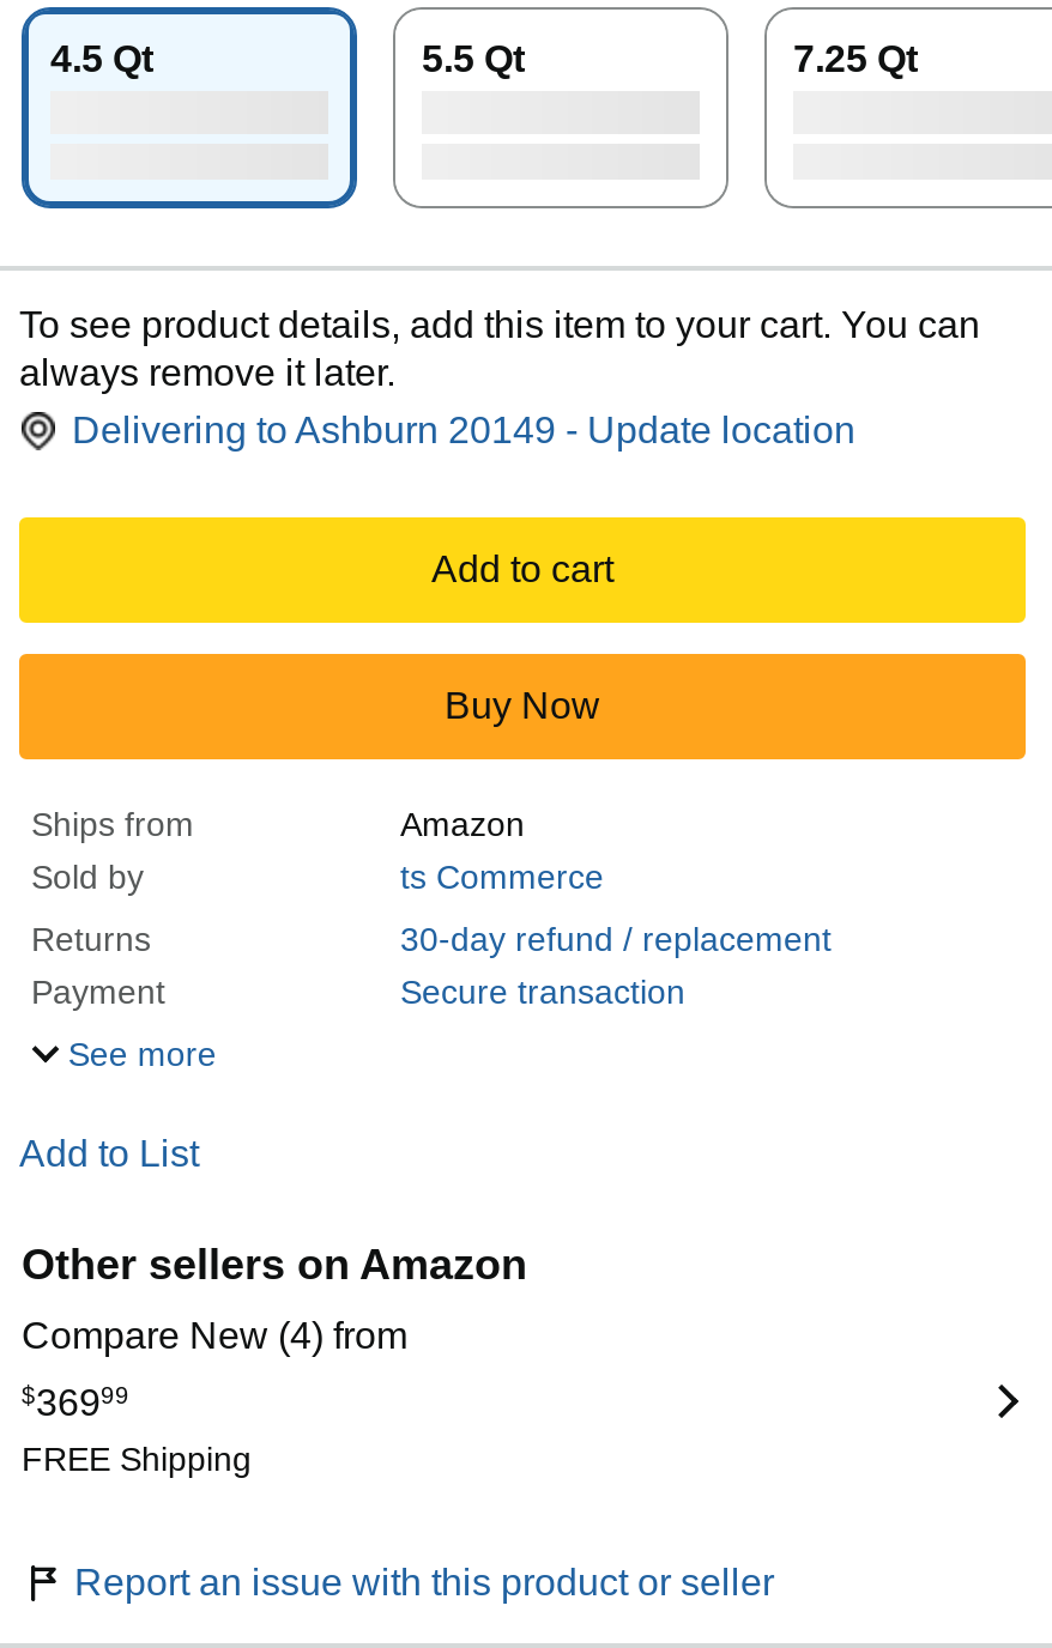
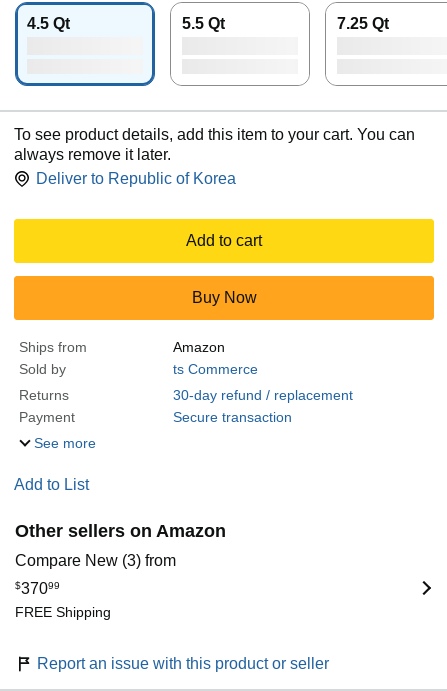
[72,410,855,451] Delivering to Ashburn 20149 - Update location -> [36,170,236,187] Deliver to Republic of Korea
[22,1316,407,1356] Compare New (4) from -> [15,552,176,569] Compare New (3) from
[22,1383,129,1423] $36999 -> [15,580,60,597] $37099

